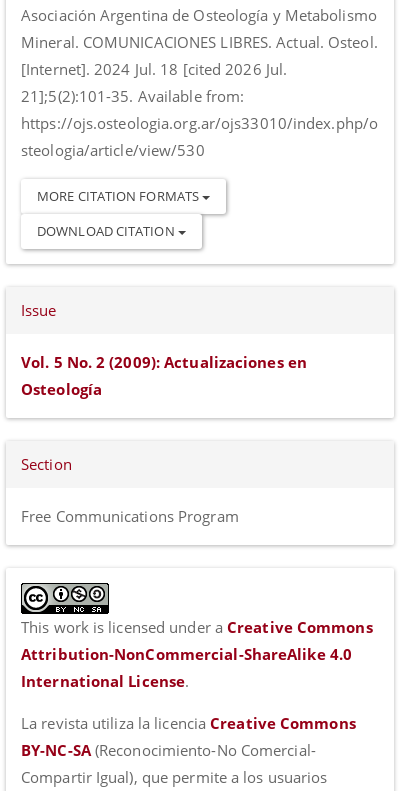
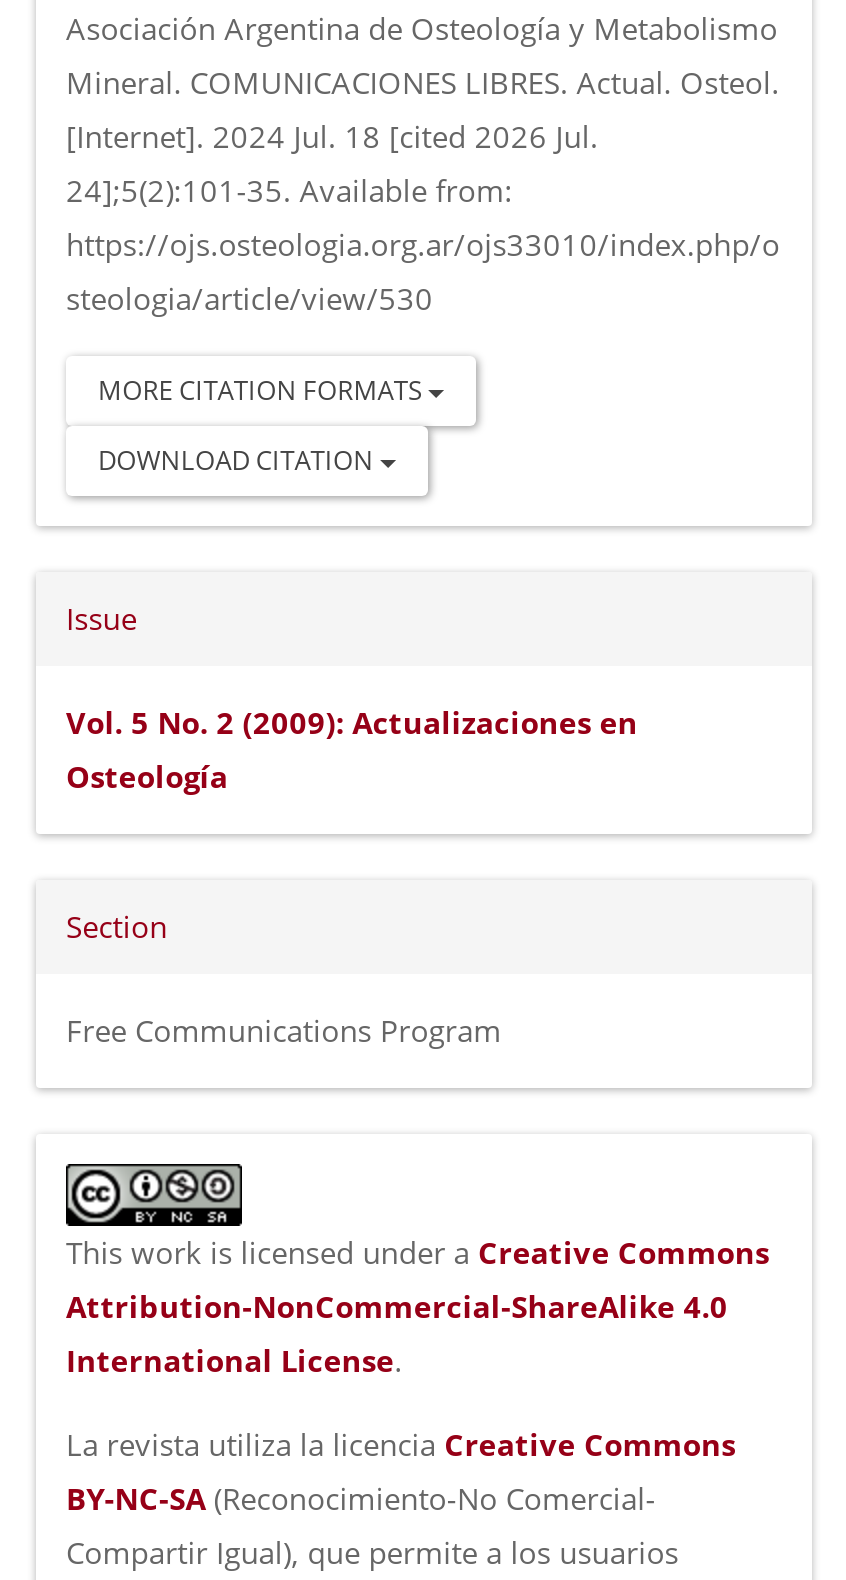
[21,86,244,106] 21];5(2):101-35. Available from: -> [66,170,512,210] 24];5(2):101-35. Available from:

